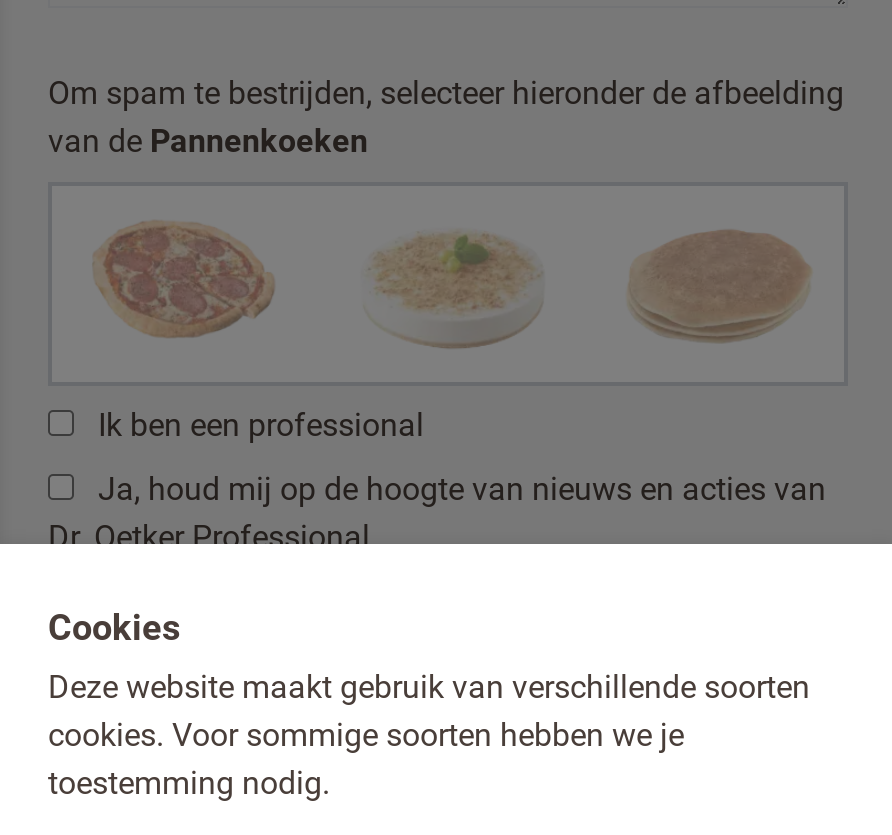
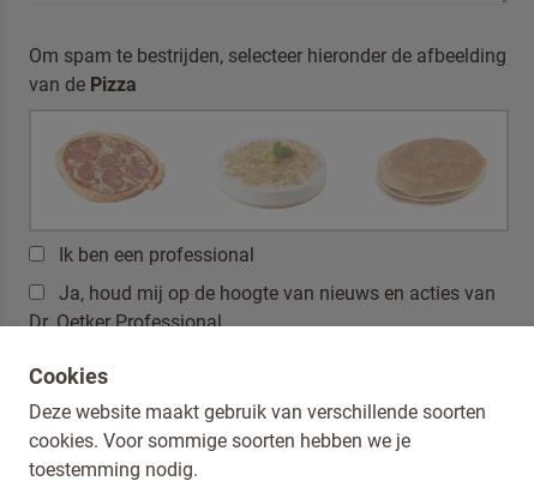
[48,122,368,160] van de Pannenkoeken -> [29,73,137,96] van de Pizza

